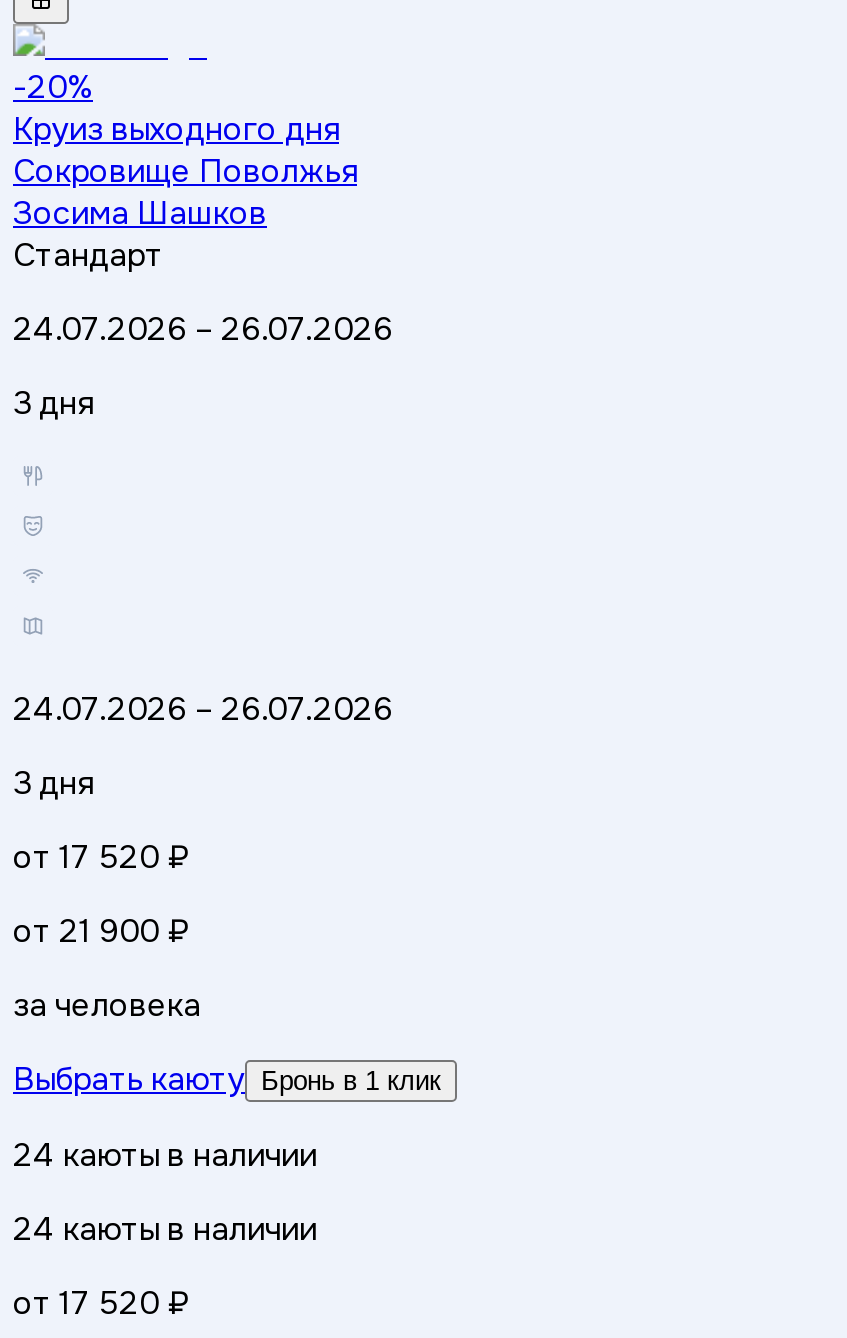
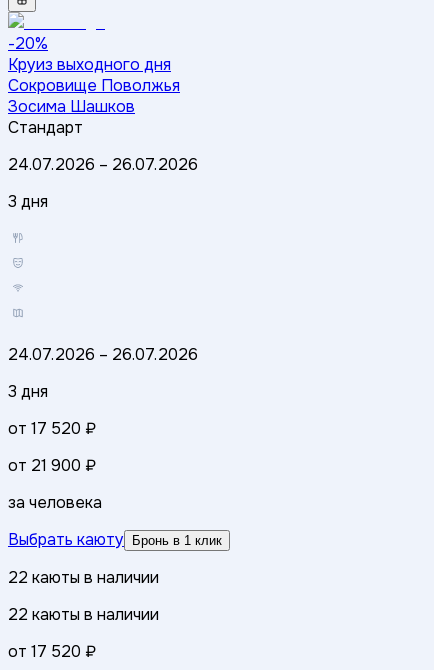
[13,1133,317,1175] 24 каюты в наличии -> [8,566,159,587] 22 каюты в наличии
[13,1207,317,1249] 24 каюты в наличии -> [8,603,159,624] 22 каюты в наличии

